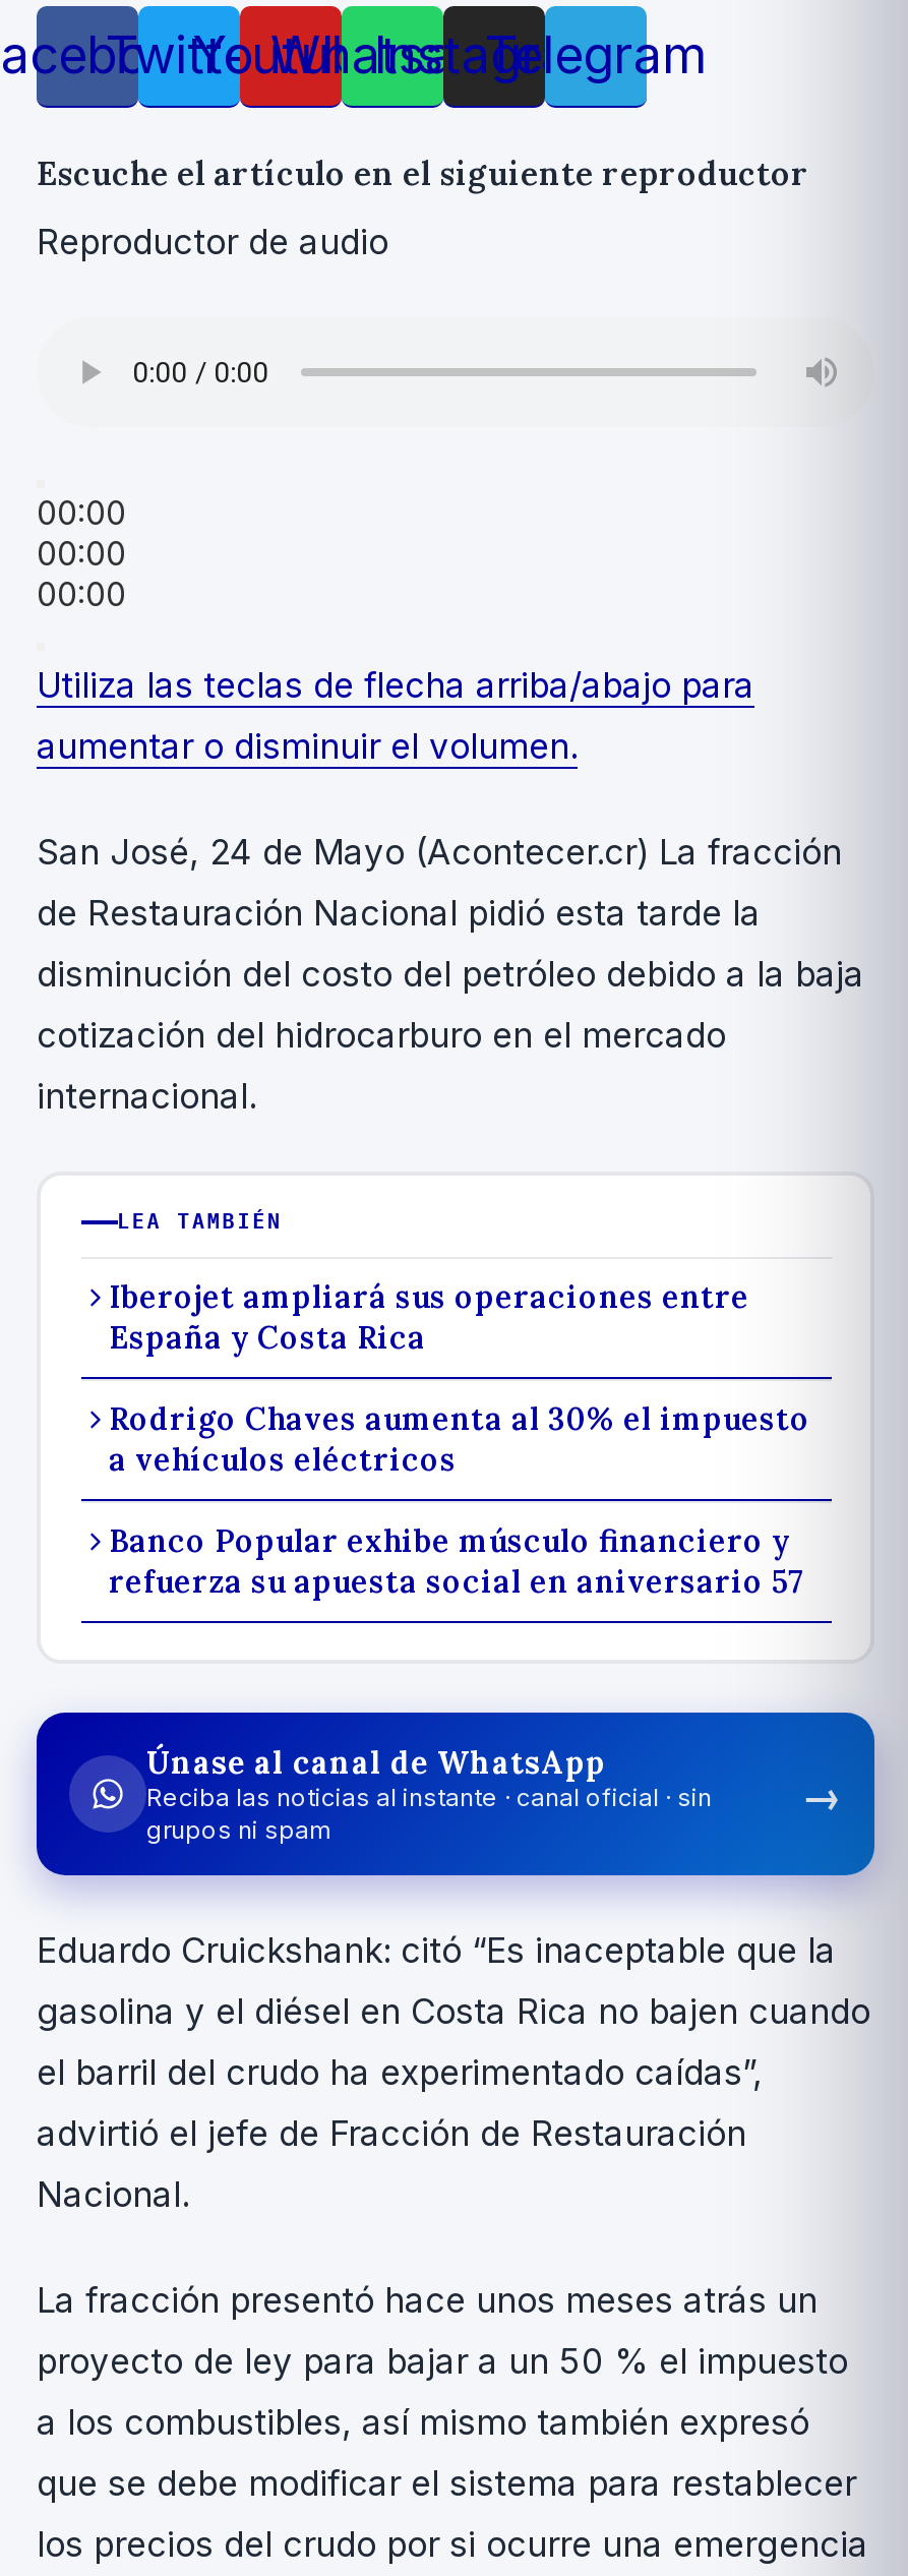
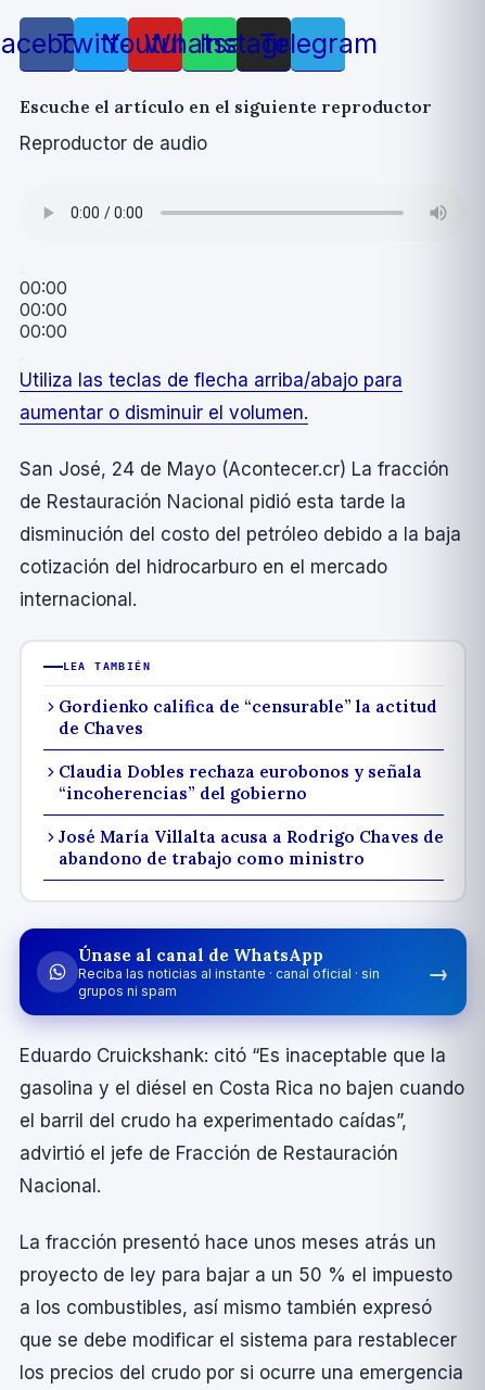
[109,1277,749,1357] Iberojet ampliará sus operaciones entre | España y Costa Rica -> [58,696,437,738] Gordienko califica de “censurable” la actitud | de Chaves
[109,1399,810,1479] Rodrigo Chaves aumenta al 30% el impuesto | a vehículos eléctricos -> [58,761,422,804] Claudia Dobles rechaza eurobonos y señala | “incoherencias” del gobierno
[109,1521,804,1601] Banco Popular exhibe músculo financiero y | refuerza su apuesta social en aniversario 57 -> [58,826,443,869] José María Villalta acusa a Rodrigo Chaves de | abandono de trabajo como ministro

